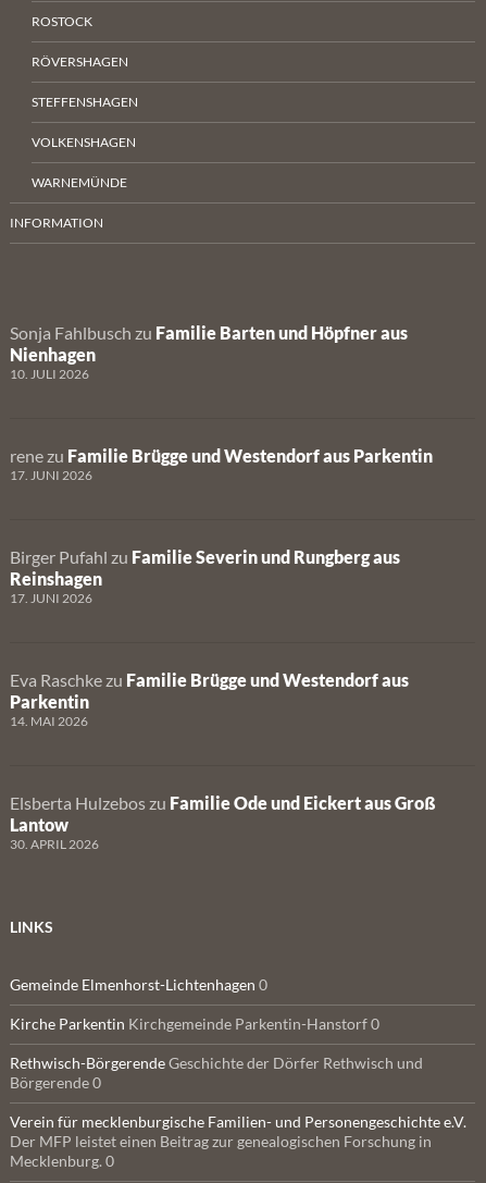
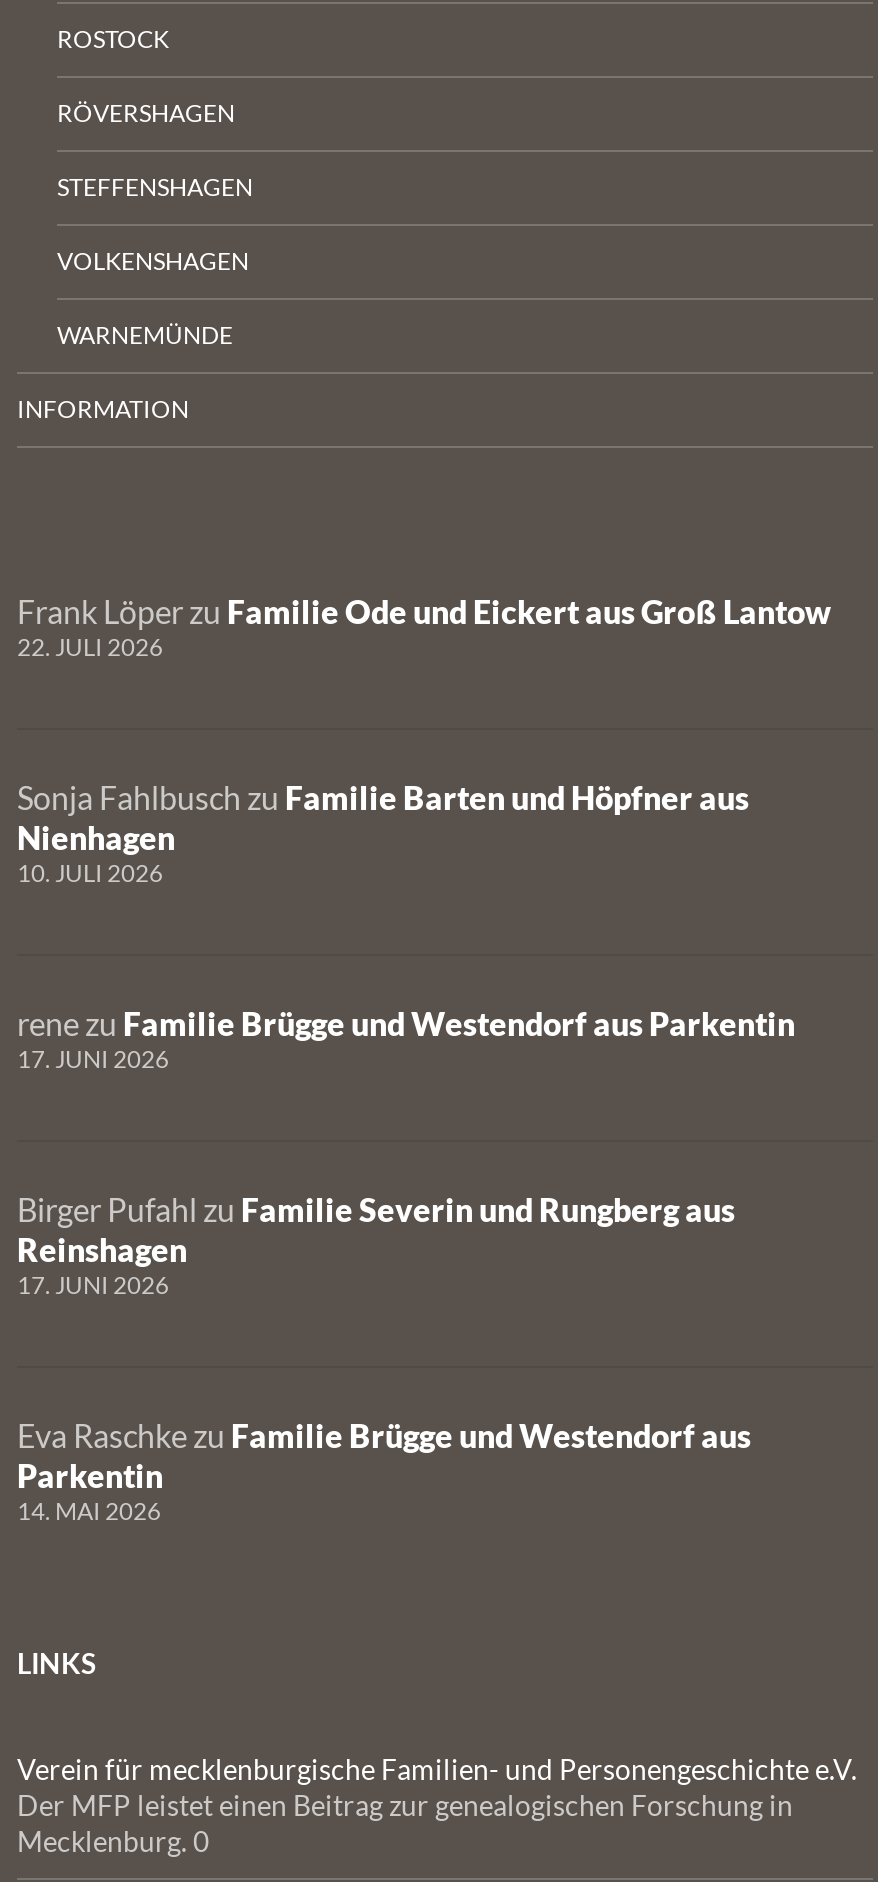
none -> [17,592,831,662] Frank Löper zu Familie Ode und Eickert aus Groß Lantow | 22. JULI 2026
moved [10,322,433,729] -> [17,778,795,1526]: Sonja Fahlbusch zu Familie Barten und Höpfner aus | Nienhagen | 10. JULI 2026 | ... | Parkentin | 14. MAI 2026
[10,792,436,852] Elsberta Hulzebos zu Familie Ode und Eickert aus Groß | Lantow | 30. APRIL 2026 -> none
[10,975,423,1092] Gemeinde Elmenhorst-Lichtenhagen 0 | Kirche Parkentin Kirchgemeinde Parkentin-Hanstorf 0 | Rethwisch-Börgerende Geschichte der Dörfer Rethwisch und | Börgerende 0 -> none

